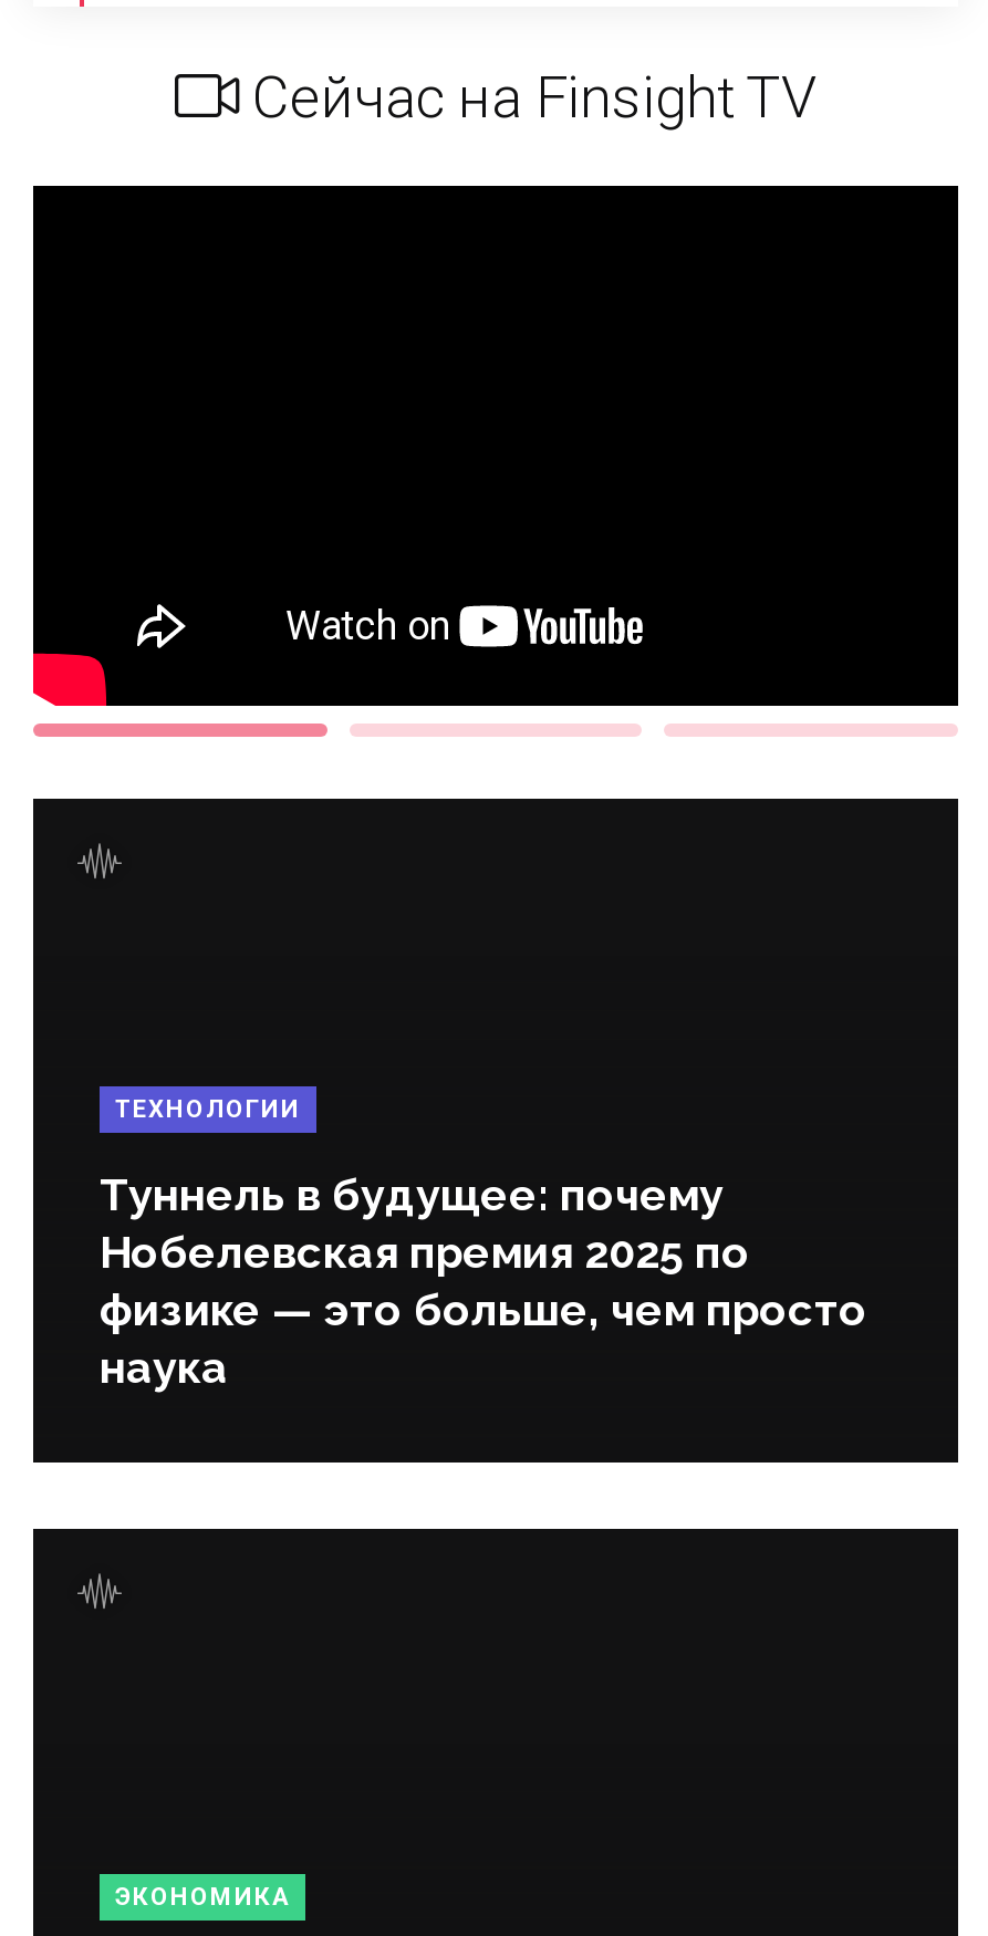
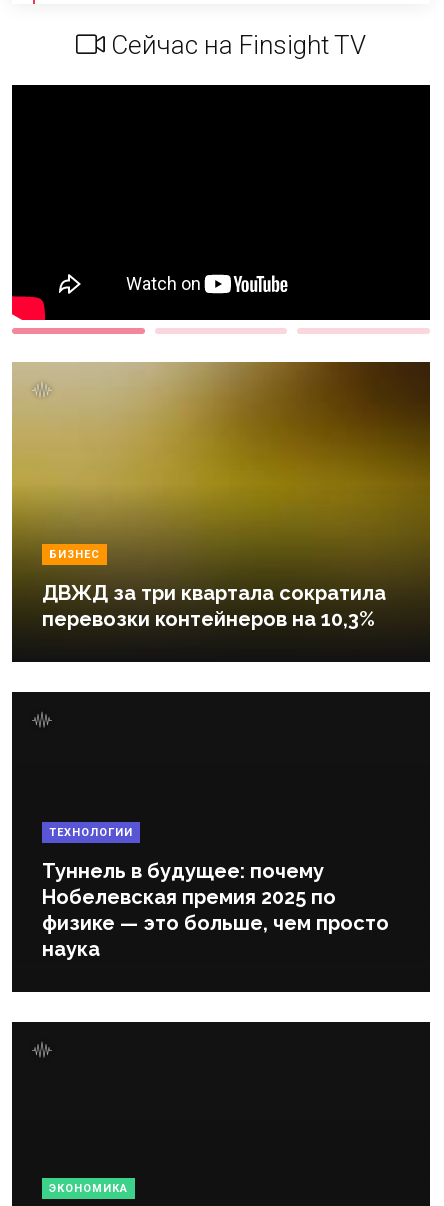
none -> [11,361,430,631] [image] | БИЗНЕС | ДВЖД за три квартала сократила | перевозки контейнеров на 10,3%

